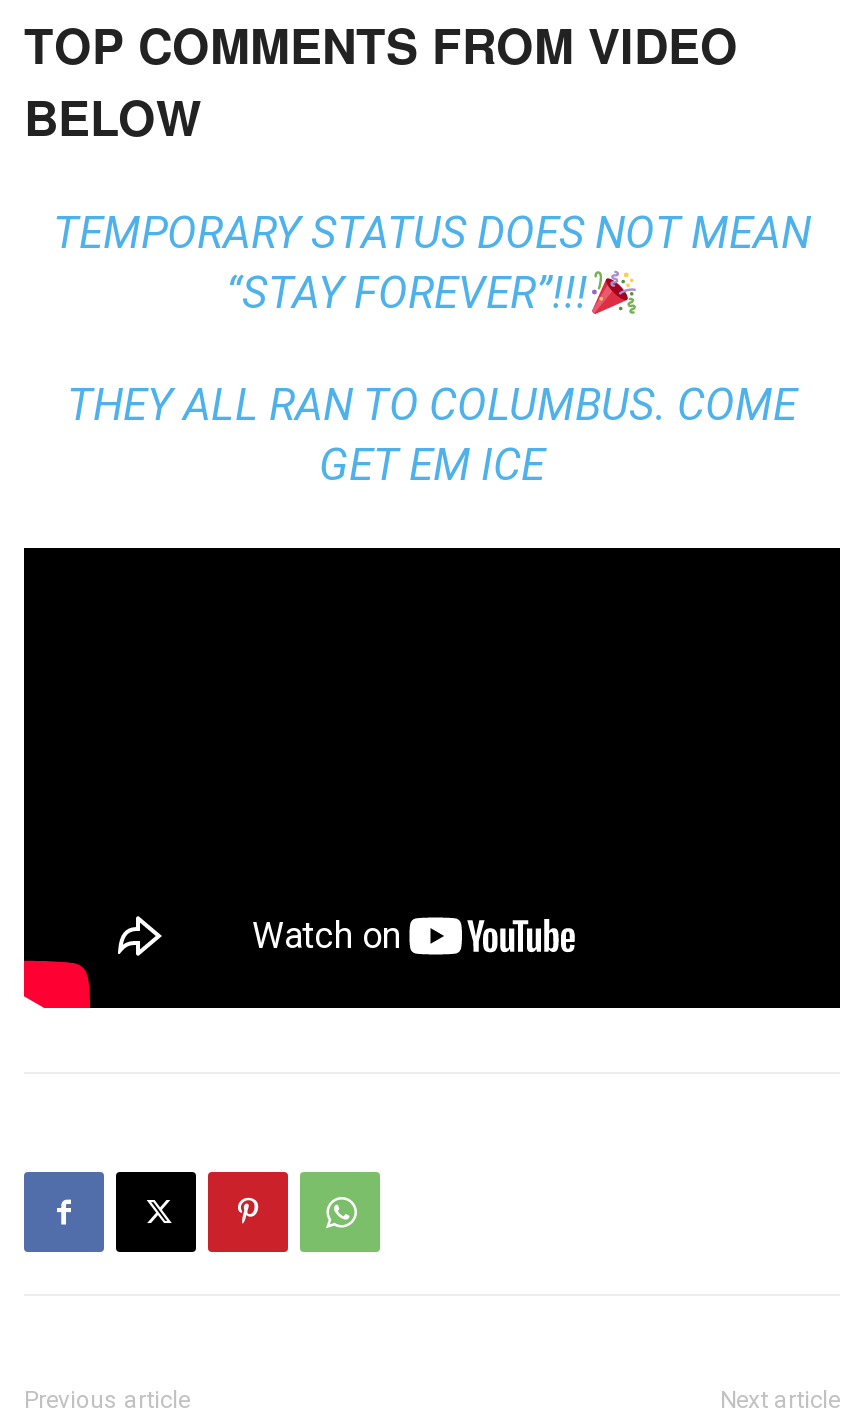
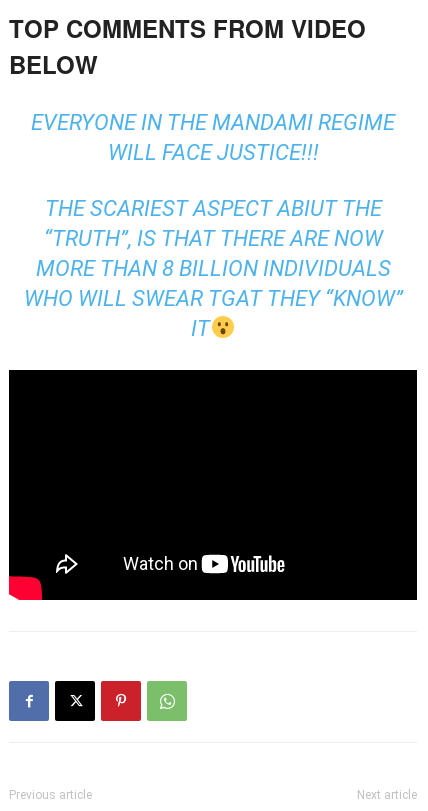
[53,209,811,319] TEMPORARY STATUS DOES NOT MEAN | “STAY FOREVER”!!! -> [31,110,395,165] EVERYONE IN THE MANDAMI REGIME | WILL FACE JUSTICE!!!
[67,381,797,491] THEY ALL RAN TO COLUMBUS. COME | GET EM ICE -> [23,196,402,341] THE SCARIEST ASPECT ABIUT THE | “TRUTH”, IS THAT THERE ARE NOW | MORE THAN 8 BILLION INDIVIDUALS | WHO WILL SWEAR TGAT THEY “KNOW” | IT

